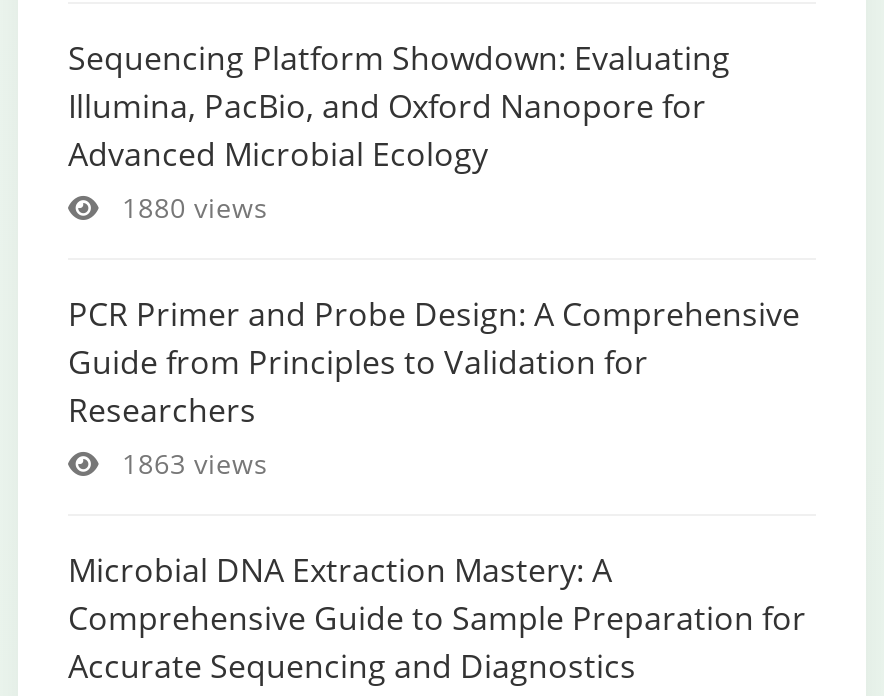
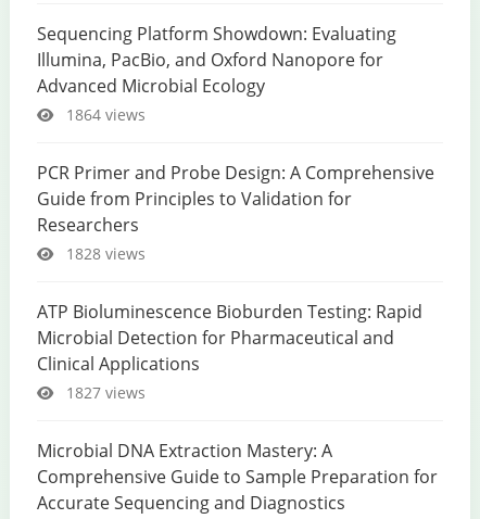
[114,188,268,226] 1880 views -> [62,104,146,125] 1864 views
[114,444,268,482] 1863 views -> [37,243,422,403] 1828 views | ATP Bioluminescence Bioburden Testing: Rapid | Microbial Detection for Pharmaceutical and | Clinical Applications | 1827 views

